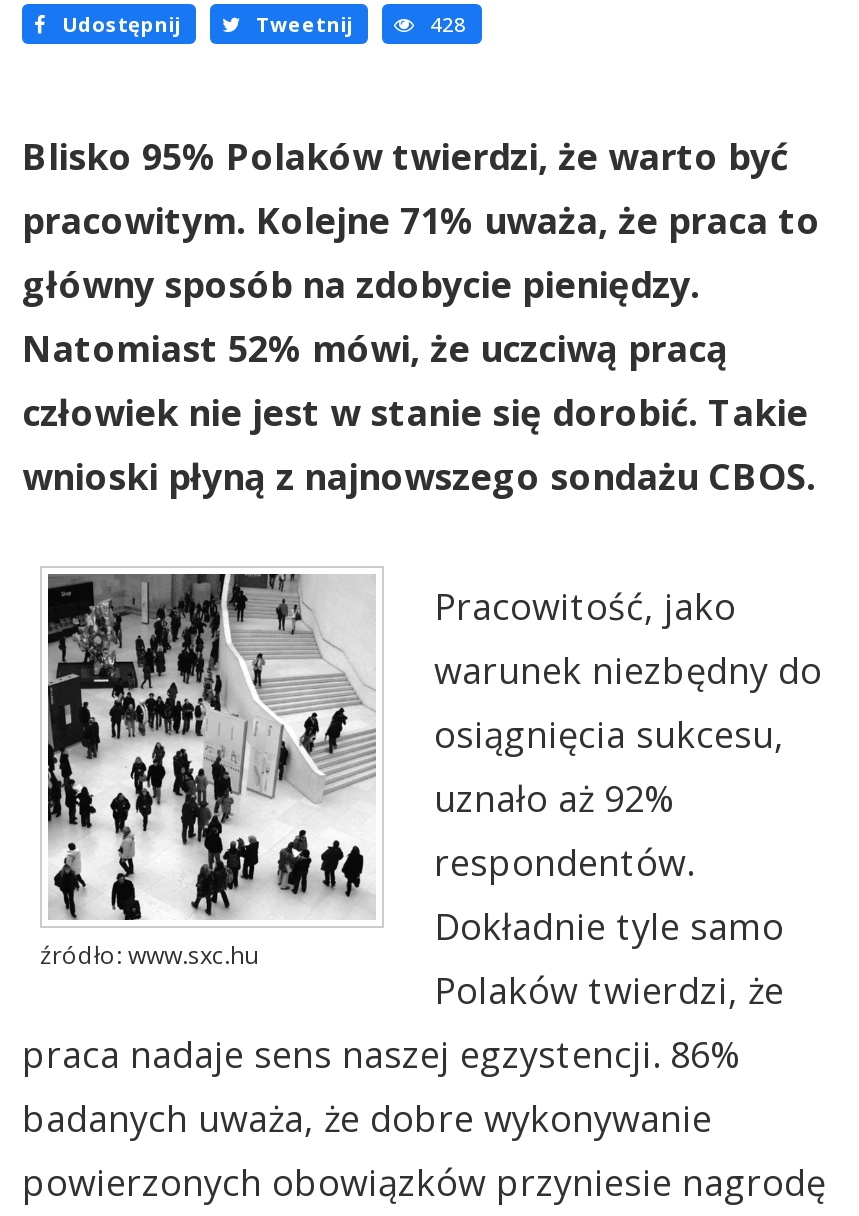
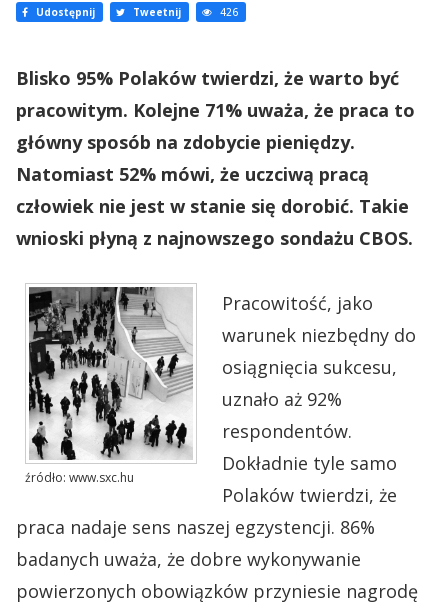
[424,10,466,38] 428 -> [217,5,238,19] 426

